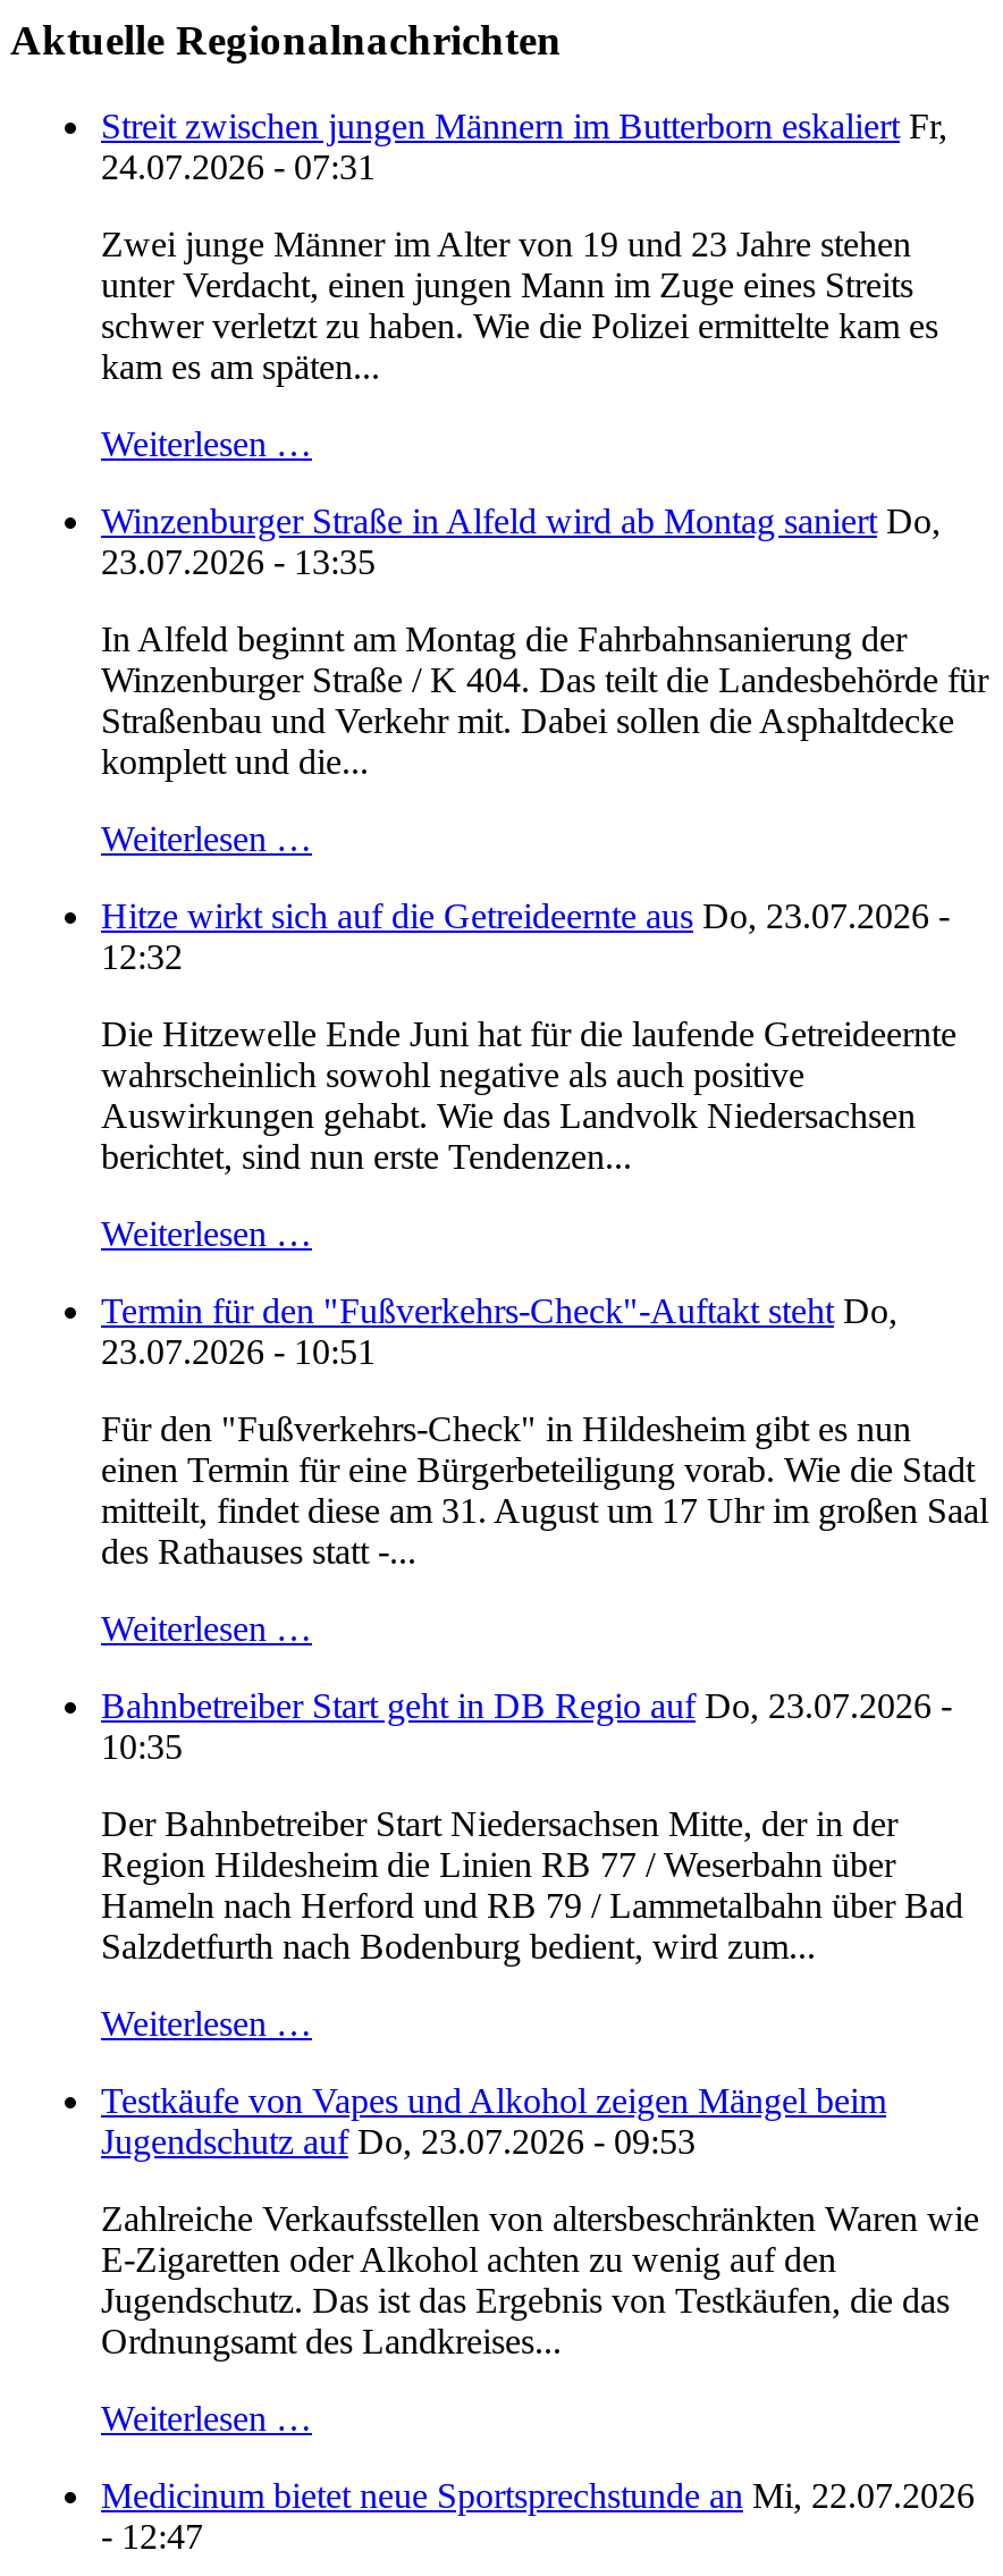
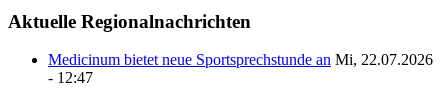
[101,107,988,2438] Streit zwischen jungen Männern im Butterborn eskaliert Fr, | 24.07.2026 - 07:31 | Zwei junge Männer im Alter von 19 und 23 Jahre stehen | unter Verdacht, einen jungen Mann im Zuge eines Streits | schwer verletzt zu haben. Wie die Polizei ermittelte kam es | kam es am späten... | Weiterlesen … | Winzenburger Straße in Alfeld wird ab Montag saniert Do, | 23.07.2026 - 13:35 | In Alfeld beginnt am Montag die Fahrbahnsanierung der | Winzenburger Straße / K 404. Das teilt die Landesbehörde für | Straßenbau und Verkehr mit. Dabei sollen die Asphaltdecke | komplett und die... | Weiterlesen … | Hitze wirkt sich auf die Getreideernte aus Do, 23.07.2026 - | 12:32 | Die Hitzewelle Ende Juni hat für die laufende Getreideernte | wahrscheinlich sowohl negative als auch positive | Auswirkungen gehabt. Wie das Landvolk Niedersachsen | berichtet, sind nun erste Tendenzen... | Weiterlesen … | Termin für den "Fußverkehrs-Check"-Auftakt steht Do, | 23.07.2026 - 10:51 | Für den "Fußverkehrs-Check" in Hildesheim gibt es nun | einen Termin für eine Bürgerbeteiligung vorab. Wie die Stadt | mitteilt, findet diese am 31. August um 17 Uhr im großen Saal | des Rathauses statt -... | Weiterlesen … | Bahnbetreiber Start geht in DB Regio auf Do, 23.07.2026 - | 10:35 | Der Bahnbetreiber Start Niedersachsen Mitte, der in der | Region Hildesheim die Linien RB 77 / Weserbahn über | Hameln nach Herford und RB 79 / Lammetalbahn über Bad | Salzdetfurth nach Bodenburg bedient, wird zum... | Weiterlesen … | Testkäufe von Vapes und Alkohol zeigen Mängel beim | Jugendschutz auf Do, 23.07.2026 - 09:53 | Zahlreiche Verkaufsstellen von altersbeschränkten Waren wie | E-Zigaretten oder Alkohol achten zu wenig auf den | Jugendschutz. Das ist das Ergebnis von Testkäufen, die das | Ordnungsamt des Landkreises... | Weiterlesen … -> none

